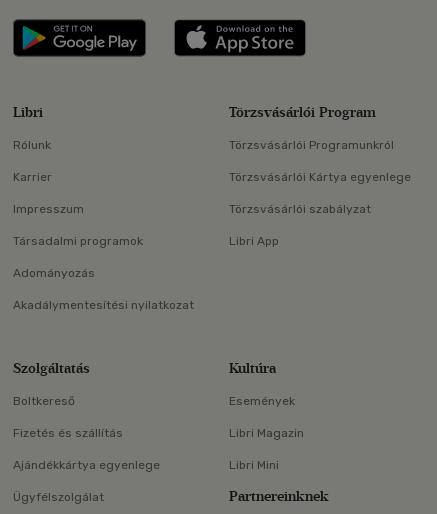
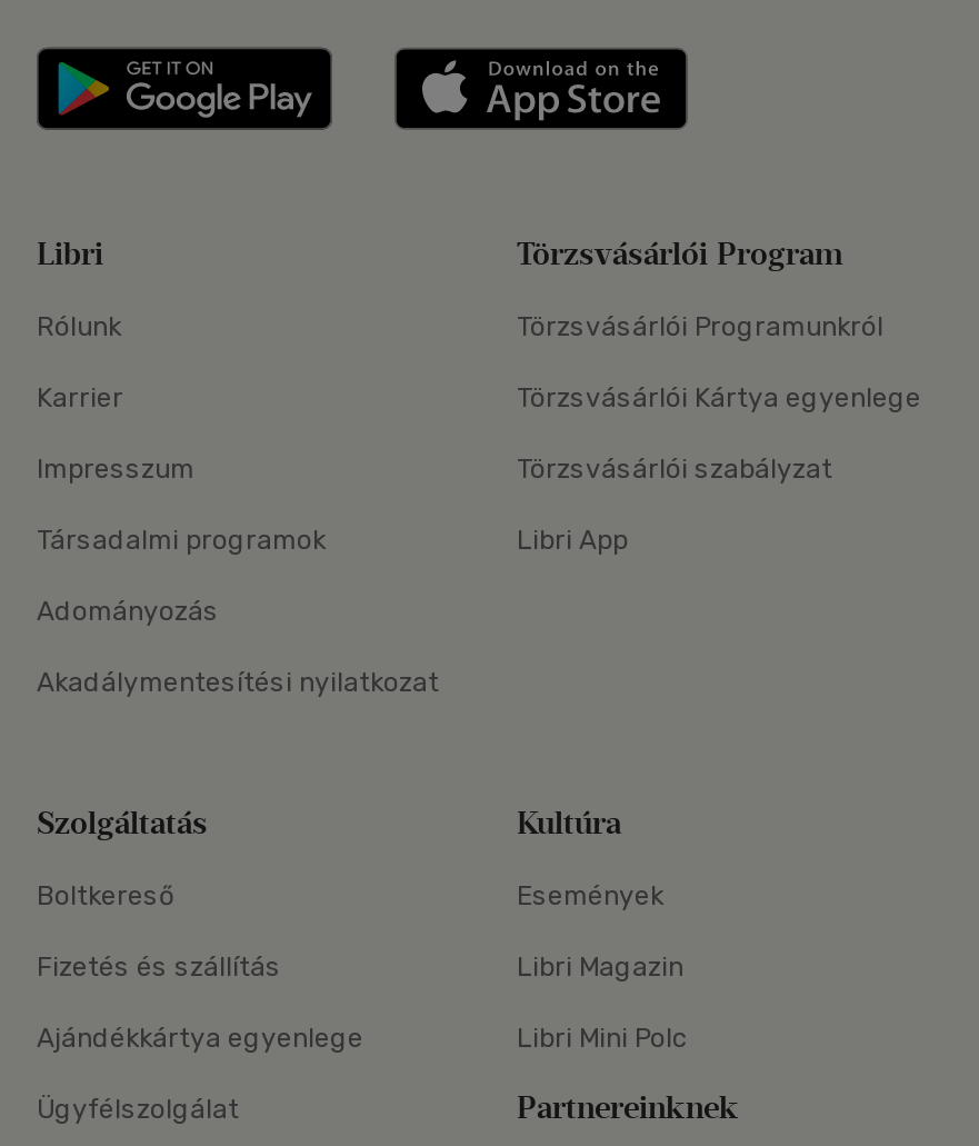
[229,458,279,472] Libri Mini -> [517,1023,688,1054] Libri Mini Polc

